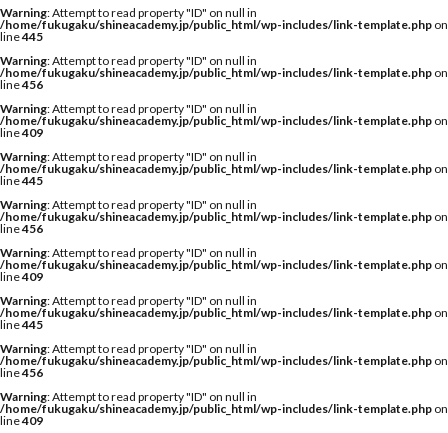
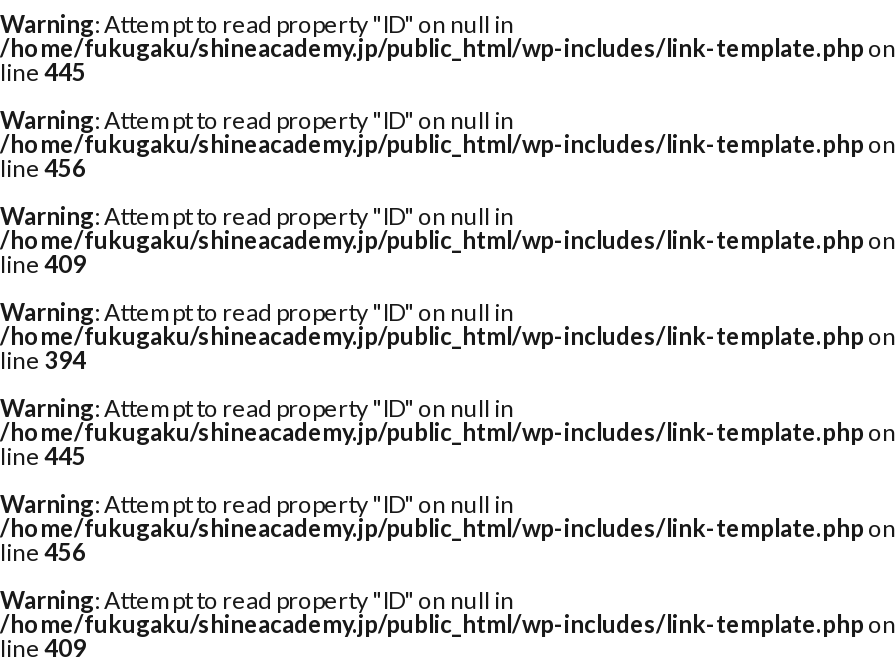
[0,173,448,284] line445 | Warning: Attempt to read property "ID" on null in | /home/fukugaku/shineacademy.jp/public_html/wp-includes/link-template.php on | line456 | Warning: Attempt to read property "ID" on null in | /home/fukugaku/shineacademy.jp/public_html/wp-includes/link-template.php on | line409 -> [0,345,86,375] line394

